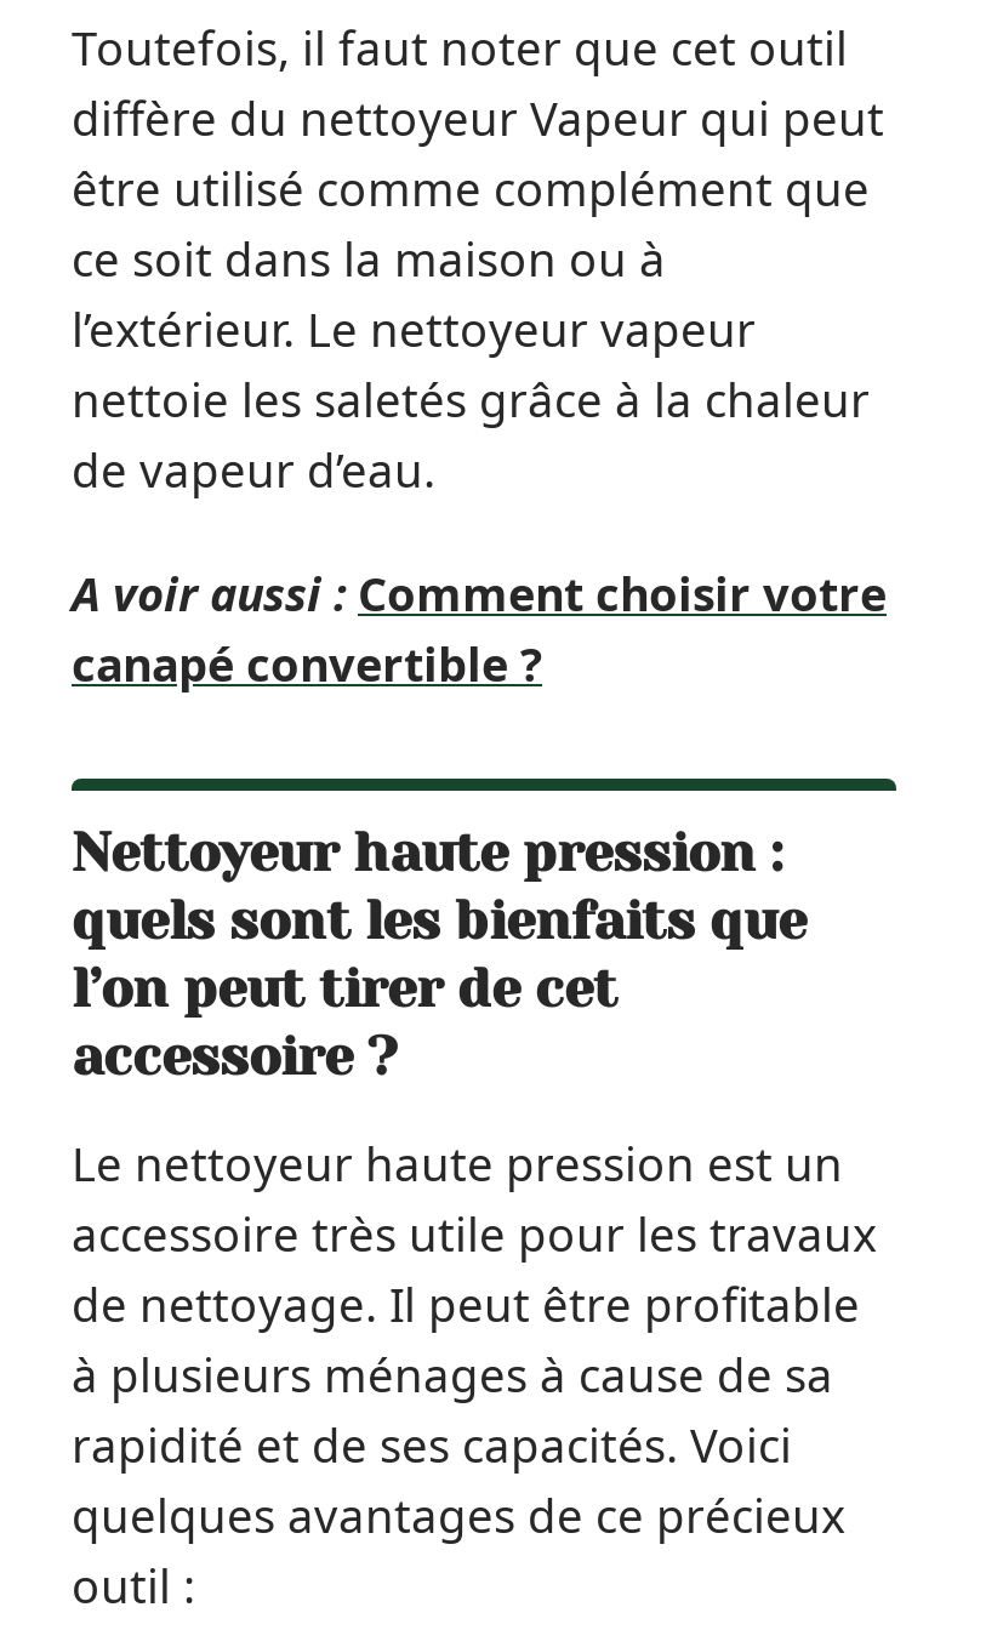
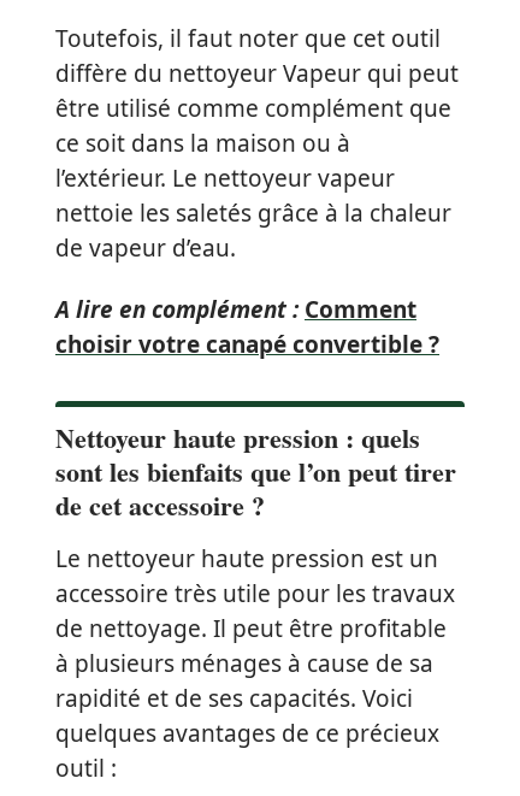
[72,563,887,696] A voir aussi : Comment choisir votre | canapé convertible ? -> [55,294,439,360] A lire en complément : Comment | choisir votre canapé convertible ?

